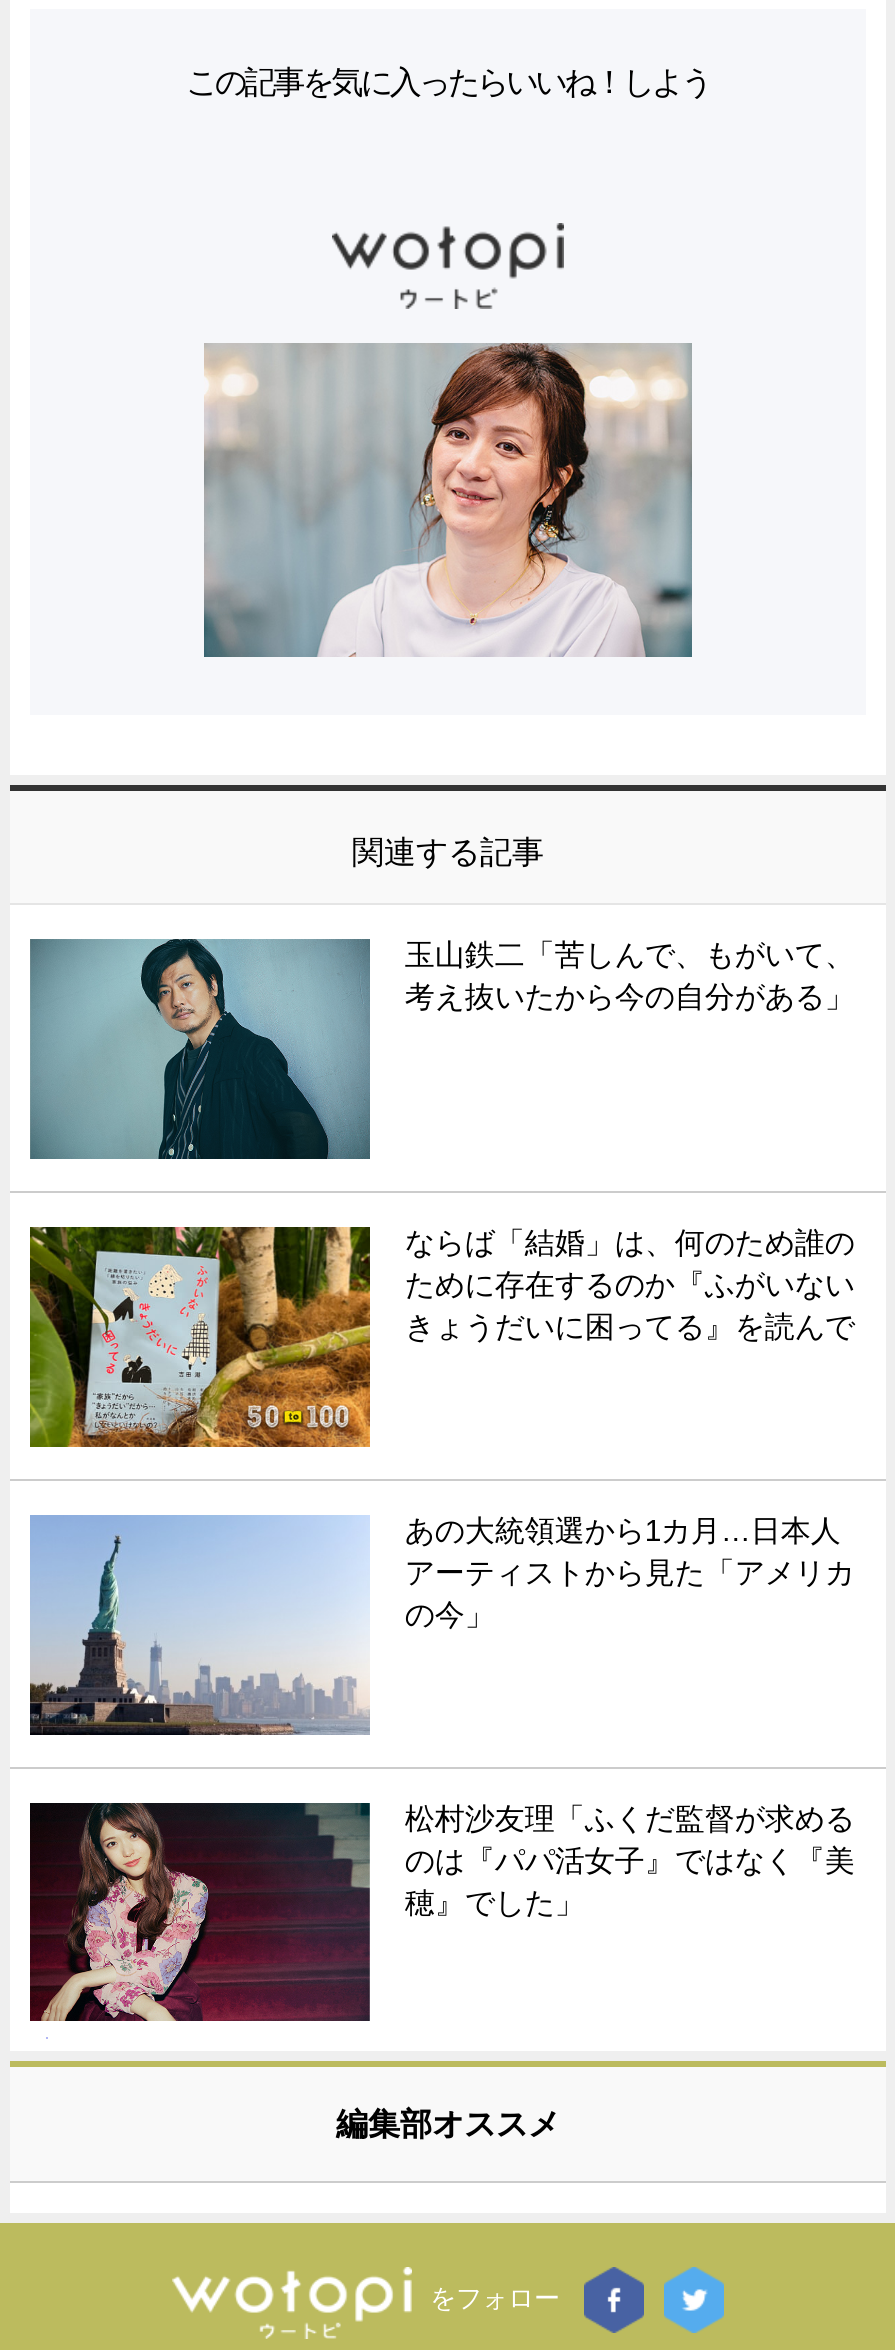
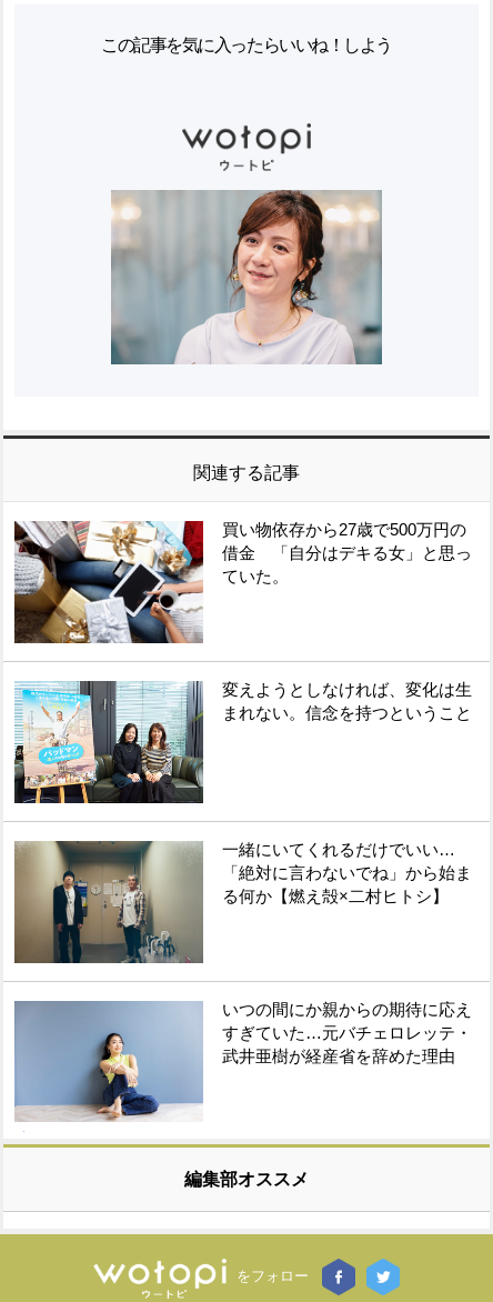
[28,937,855,1161] [image] | 玉山鉄二「苦しんで、もがいて、 | 考え抜いたから今の自分がある」 -> [13,520,472,644] [image] | 買い物依存から27歳で500万円の | 借金 「自分はデキる女」と思っ | ていた。
[28,1225,855,1449] [image] | ならば「結婚」は、何のため誰の | ために存在するのか『ふがいない | きょうだいに困ってる』を読んで -> [13,680,472,804] [image] | 変えようとしなければ、変化は生 | まれない。信念を持つということ
[30,1513,855,1737] [image] | あの大統領選から1カ月…日本人 | アーティストから見た「アメリカ | の今」 -> [13,840,472,964] [image] | 一緒にいてくれるだけでいい… | 「絶対に言わないでね」から始ま | る何か【燃え殻×二村ヒトシ】
[28,1800,855,2023] [image] | 松村沙友理「ふくだ監督が求める | のは『パパ活女子』ではなく『美 | 穂』でした」 -> [14,999,472,1122] [image] | いつの間にか親からの期待に応え | すぎていた…元バチェロレッテ・ | 武井亜樹が経産省を辞めた理由

